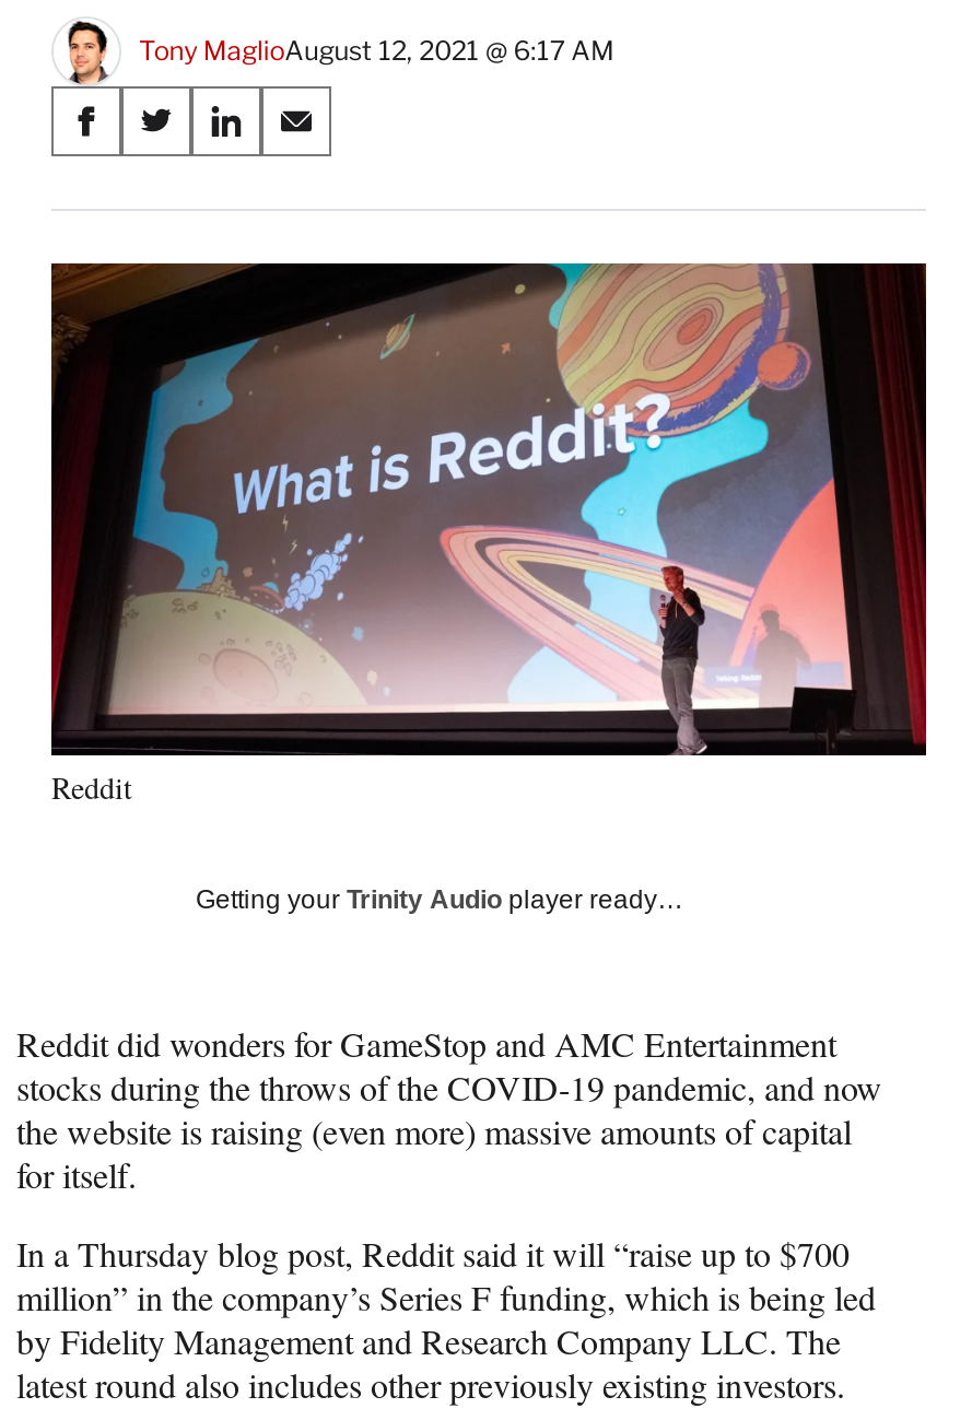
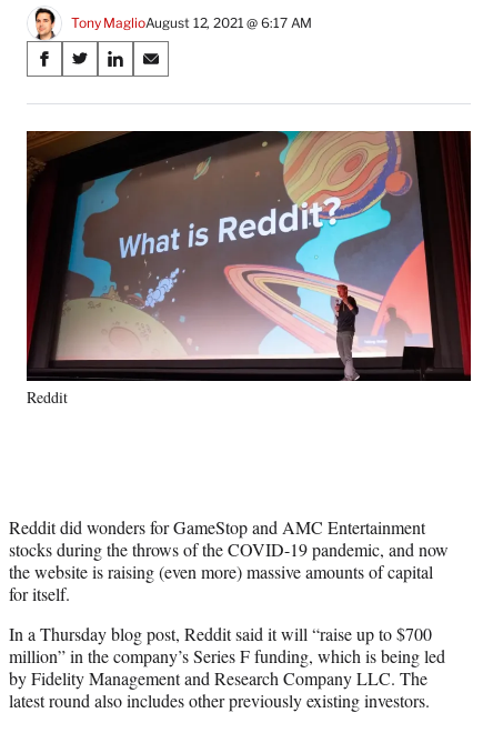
[196,884,683,915] Getting your Trinity Audio player ready… -> none

